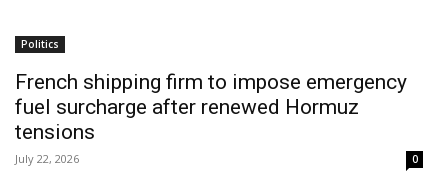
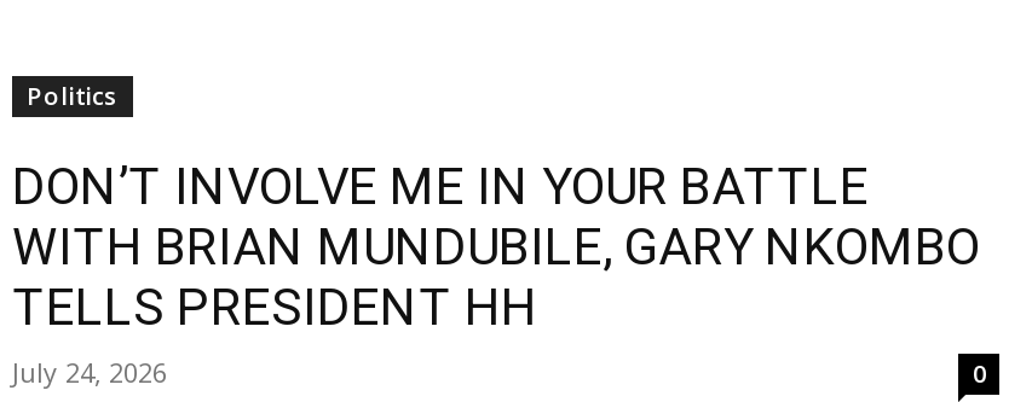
[15,70,407,166] French shipping firm to impose emergency | fuel surcharge after renewed Hormuz | tensions | July 22, 2026 -> [12,158,980,390] DON’T INVOLVE ME IN YOUR BATTLE | WITH BRIAN MUNDUBILE, GARY NKOMBO | TELLS PRESIDENT HH | July 24, 2026

